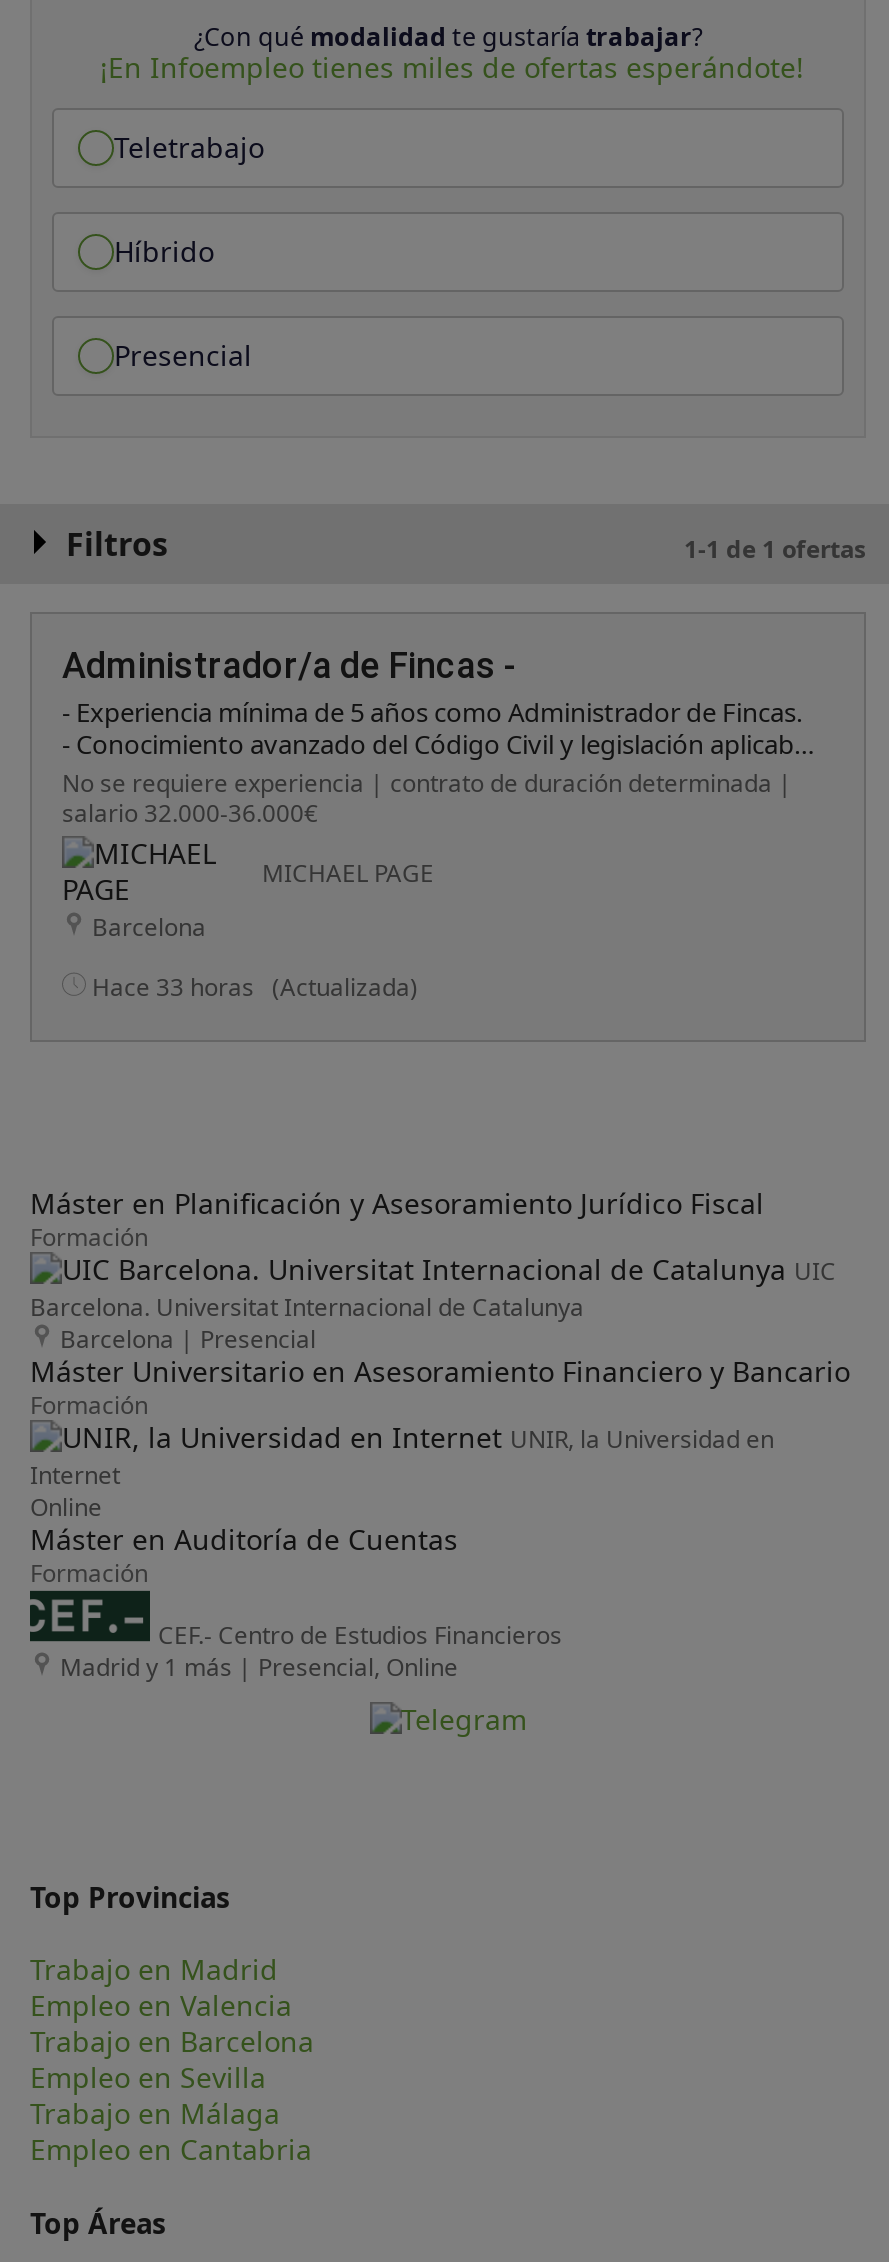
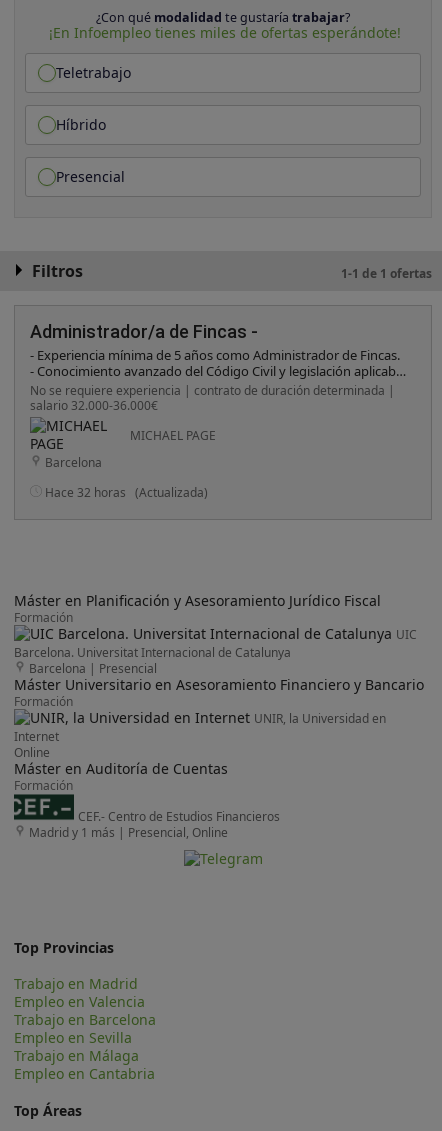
[92,970,418,1004] Hace 33 horas (Actualizada) -> [45,484,208,501] Hace 32 horas (Actualizada)

